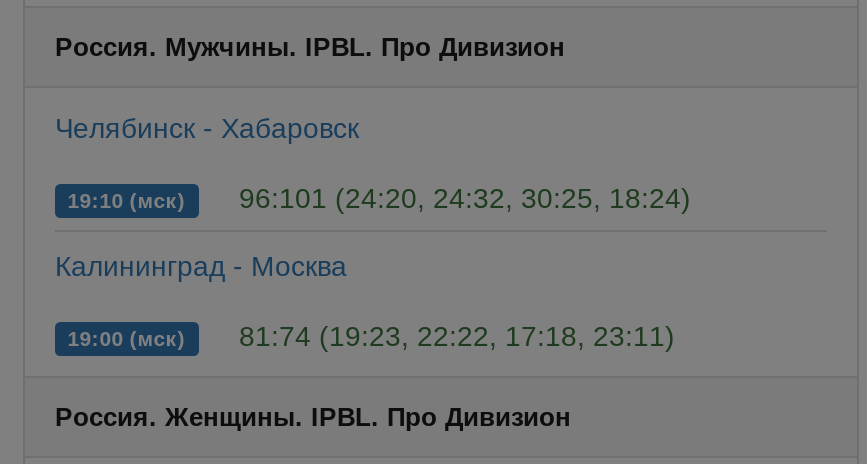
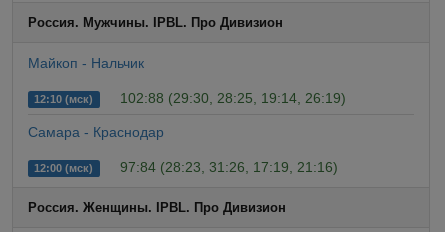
[55,112,359,144] Челябинск - Хабаровск -> [28,55,144,71] Майкоп - Нальчик
[68,182,699,214] 19:10 (мск) | 96:101 (24:20, 24:32, 30:25, 18:24) -> [34,90,350,106] 12:10 (мск) | 102:88 (29:30, 28:25, 19:14, 26:19)
[55,250,347,282] Калининград - Москва -> [28,124,164,140] Самара - Краснодар
[68,320,683,352] 19:00 (мск) | 81:74 (19:23, 22:22, 17:18, 23:11) -> [34,159,342,175] 12:00 (мск) | 97:84 (28:23, 31:26, 17:19, 21:16)

